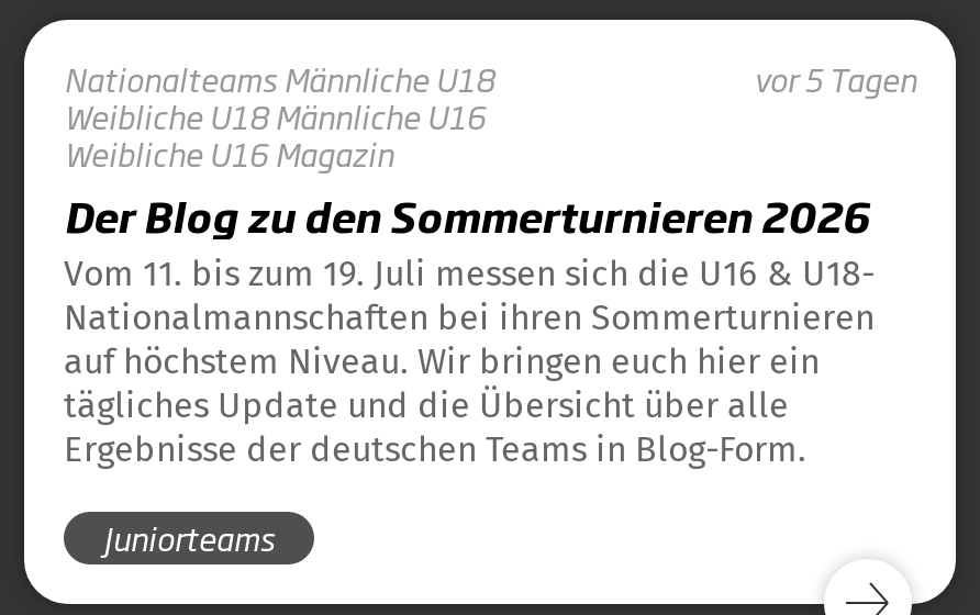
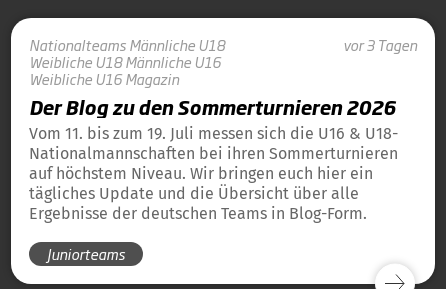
[754,55,916,101] vor 5 Tagen -> [343,34,417,55] vor 3 Tagen

